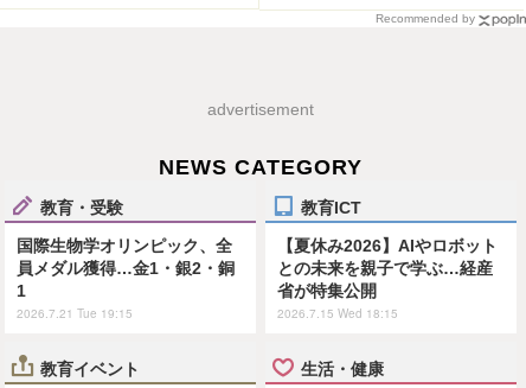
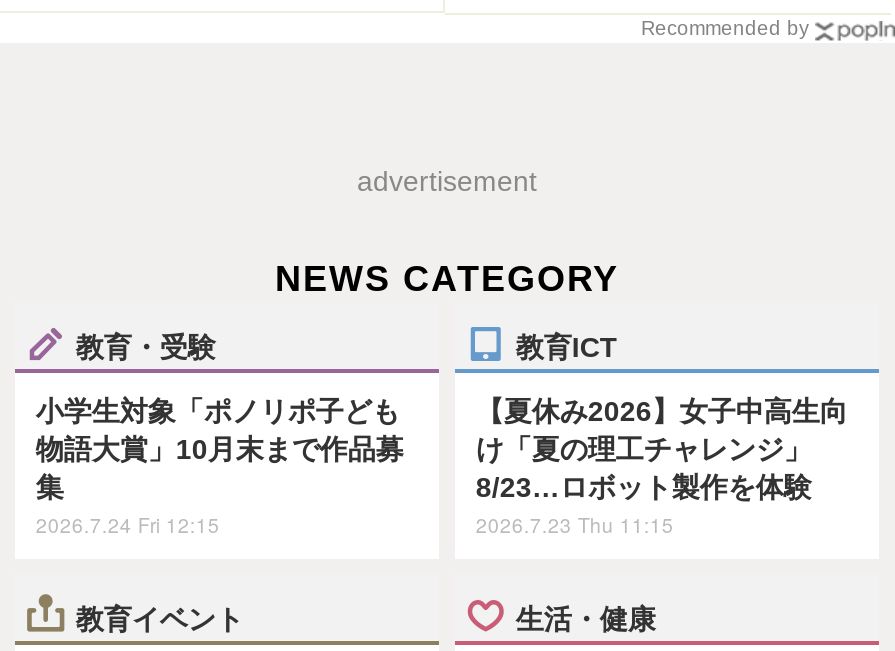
[17,236,235,322] 国際生物学オリンピック、全 | 員メダル獲得…金1・銀2・銅 | 1 | 2026.7.21 Tue 19:15 -> [36,395,404,539] 小学生対象「ポノリポ子ども | 物語大賞」10月末まで作品募 | 集 | 2026.7.24 Fri 12:15
[278,236,498,322] 【夏休み2026】AIやロボット | との未来を親子で学ぶ…経産 | 省が特集公開 | 2026.7.15 Wed 18:15 -> [476,395,848,539] 【夏休み2026】女子中高生向 | け「夏の理工チャレンジ」 | 8/23…ロボット製作を体験 | 2026.7.23 Thu 11:15

